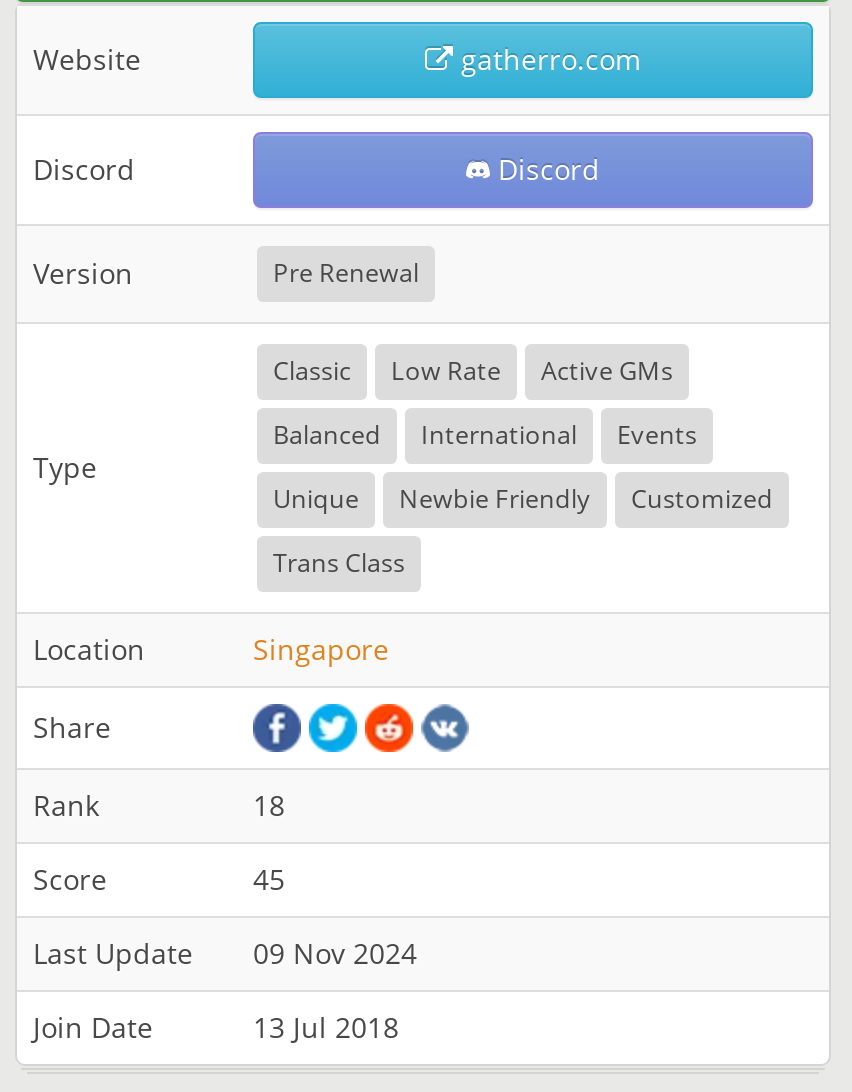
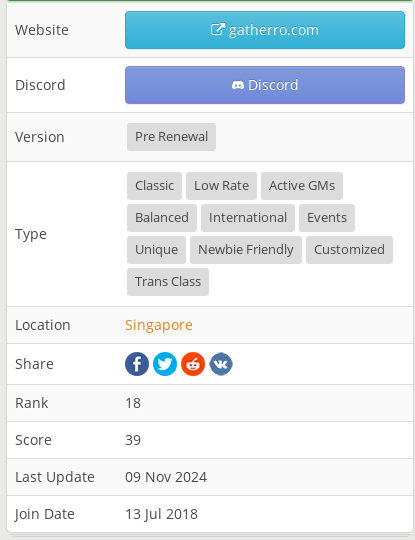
[253,860,285,898] 45 -> [125,430,141,449] 39

